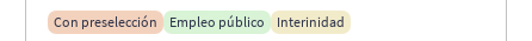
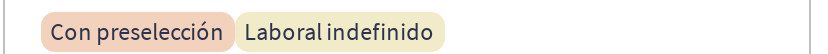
[169,13,344,30] Empleo público | Interinidad -> [244,15,434,45] Laboral indefinido

